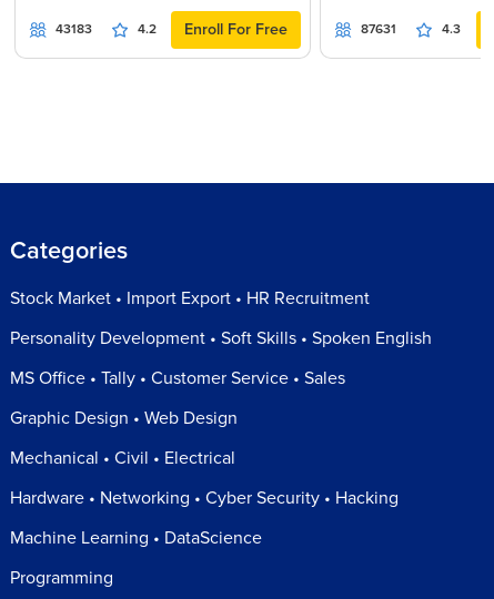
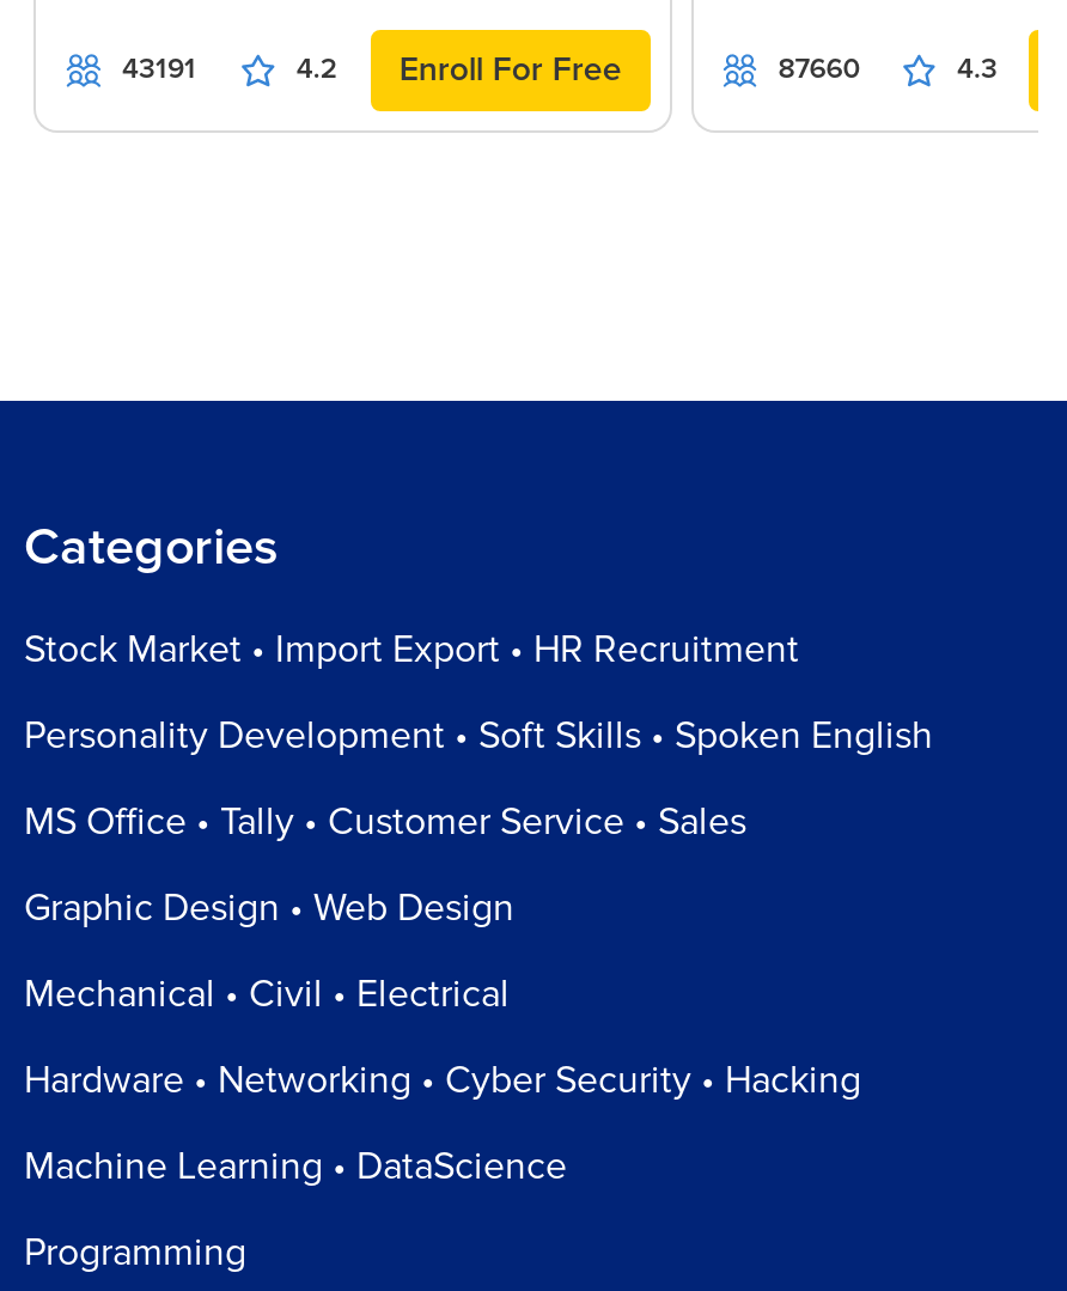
[55,21,92,37] 43183 -> [122,51,196,87] 43191
[360,21,396,37] 87631 -> [778,51,859,87] 87660

